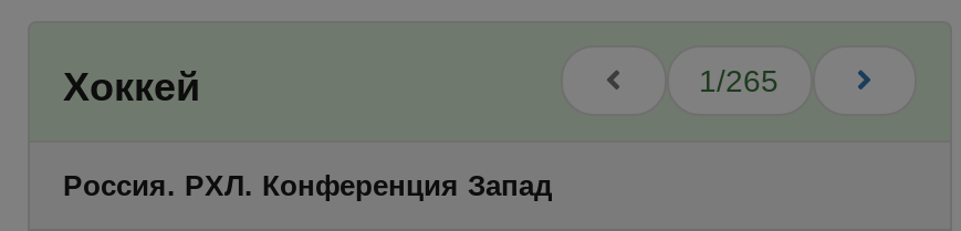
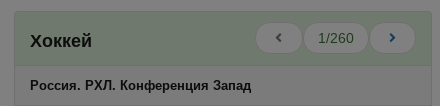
[699,63,779,98] 1/265 -> [317,30,353,46] 1/260

